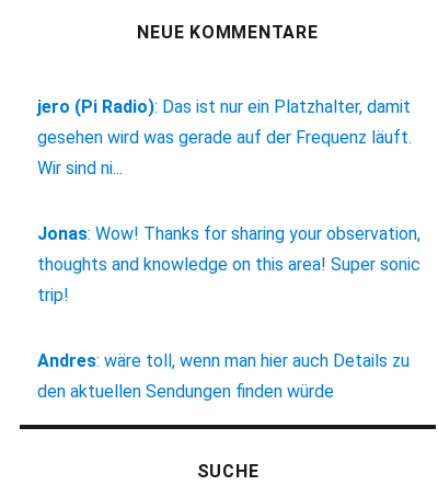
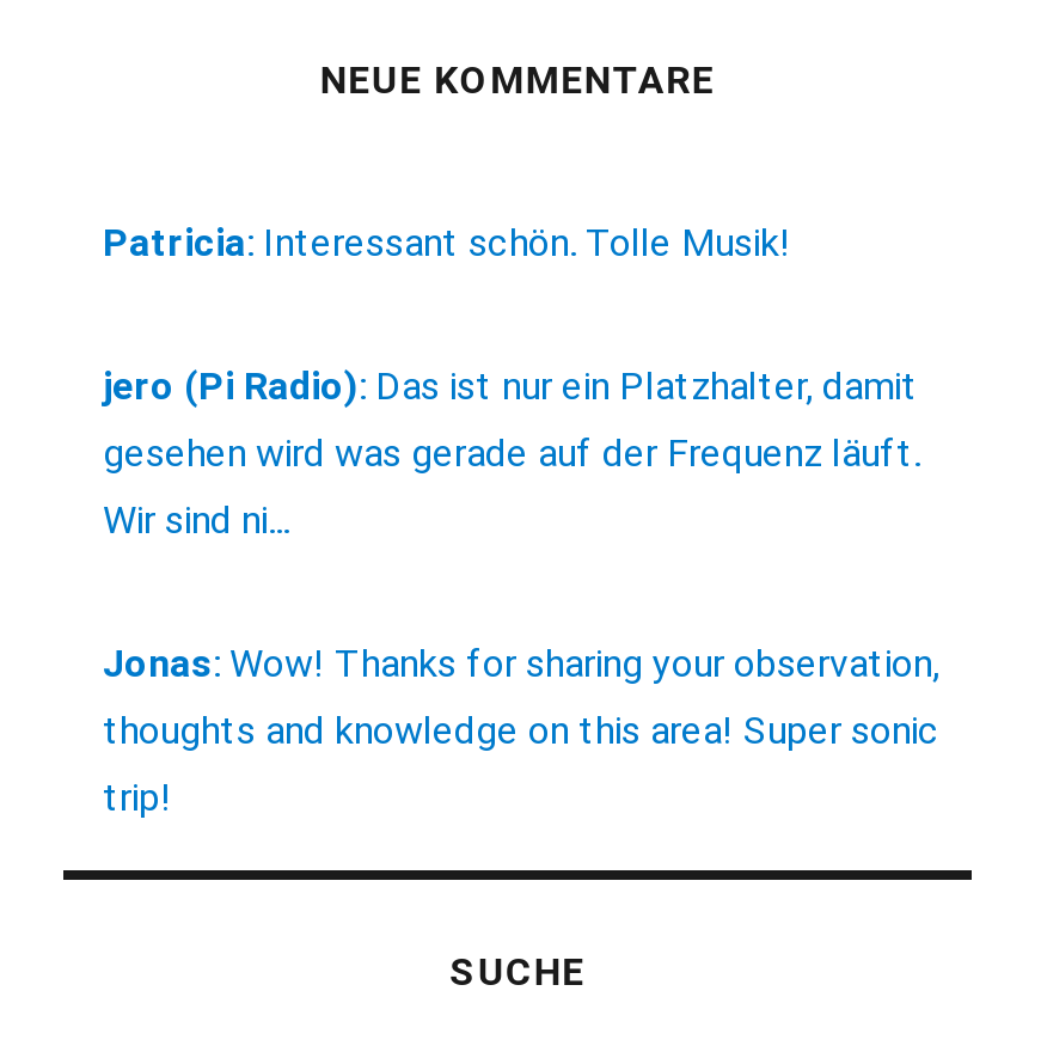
none -> [103,220,791,265] Patricia: Interessant schön. Tolle Musik!
moved [38,96,421,305] -> [103,363,939,820]: jero (Pi Radio): Das ist nur ein Platzhalter, damit | gesehen wird was gerade auf der Frequenz läuft. | Wir sind ni... | Jonas: Wow! Thanks for sharing your observation, | thoughts and knowledge on this area! Super sonic | trip!
[38,350,410,402] Andres: wäre toll, wenn man hier auch Details zu | den aktuellen Sendungen finden würde -> none

